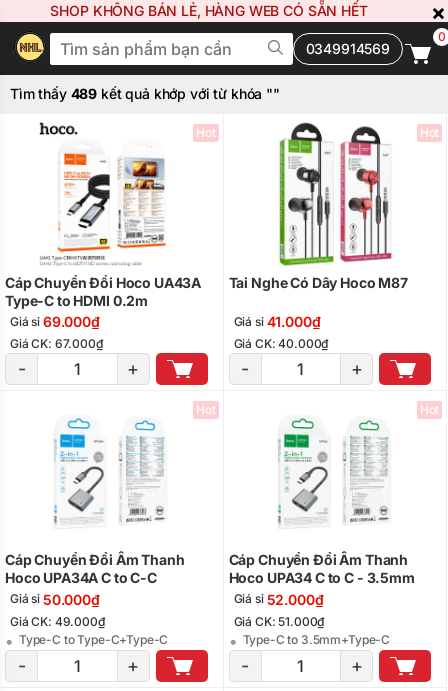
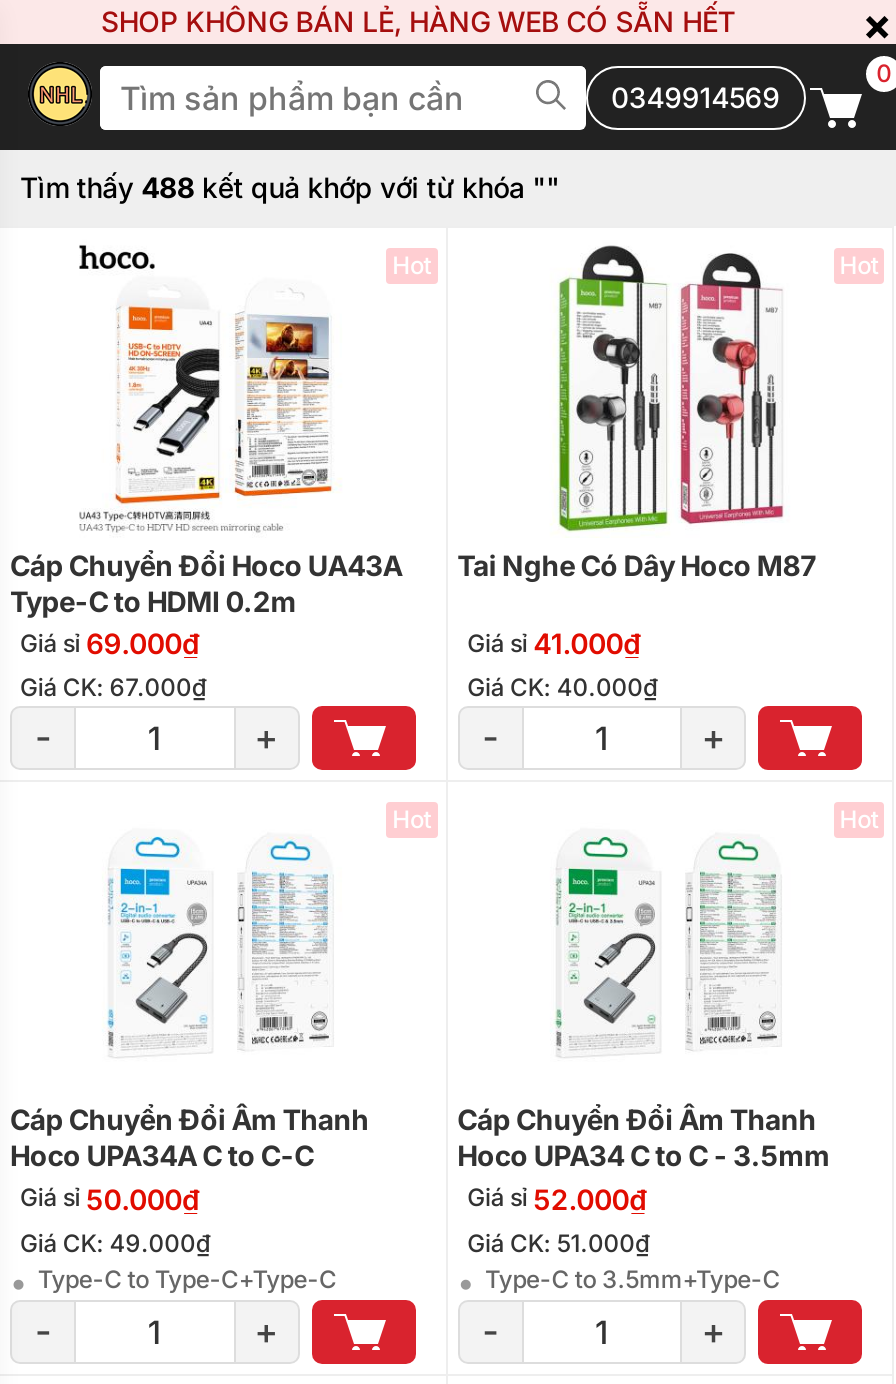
[10,85,280,102] Tìm thấy 489 kết quả khớp với từ khóa " " -> [20,170,560,204] Tìm thấy 488 kết quả khớp với từ khóa " "

